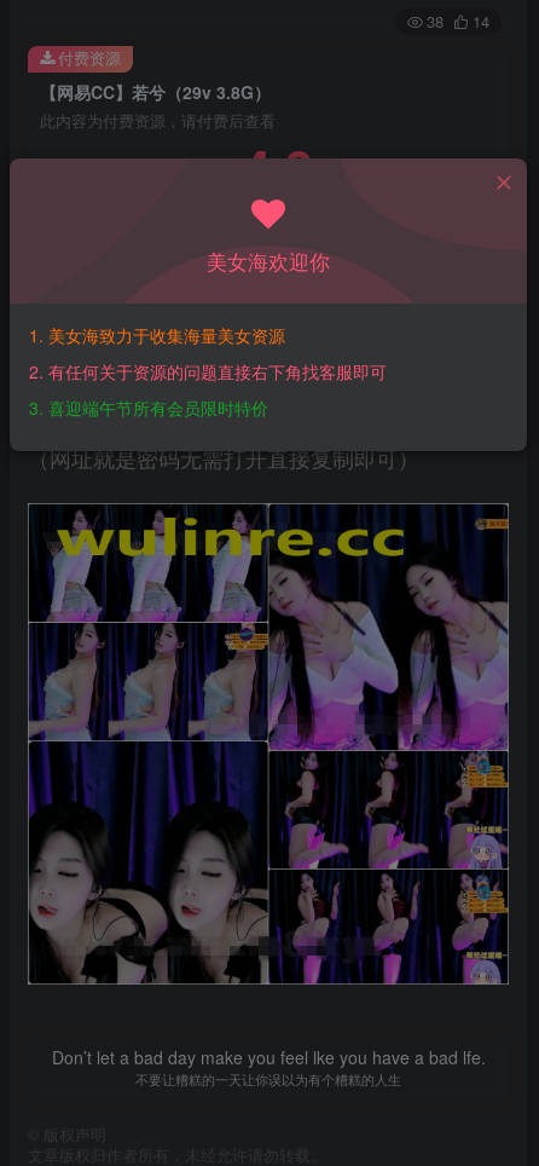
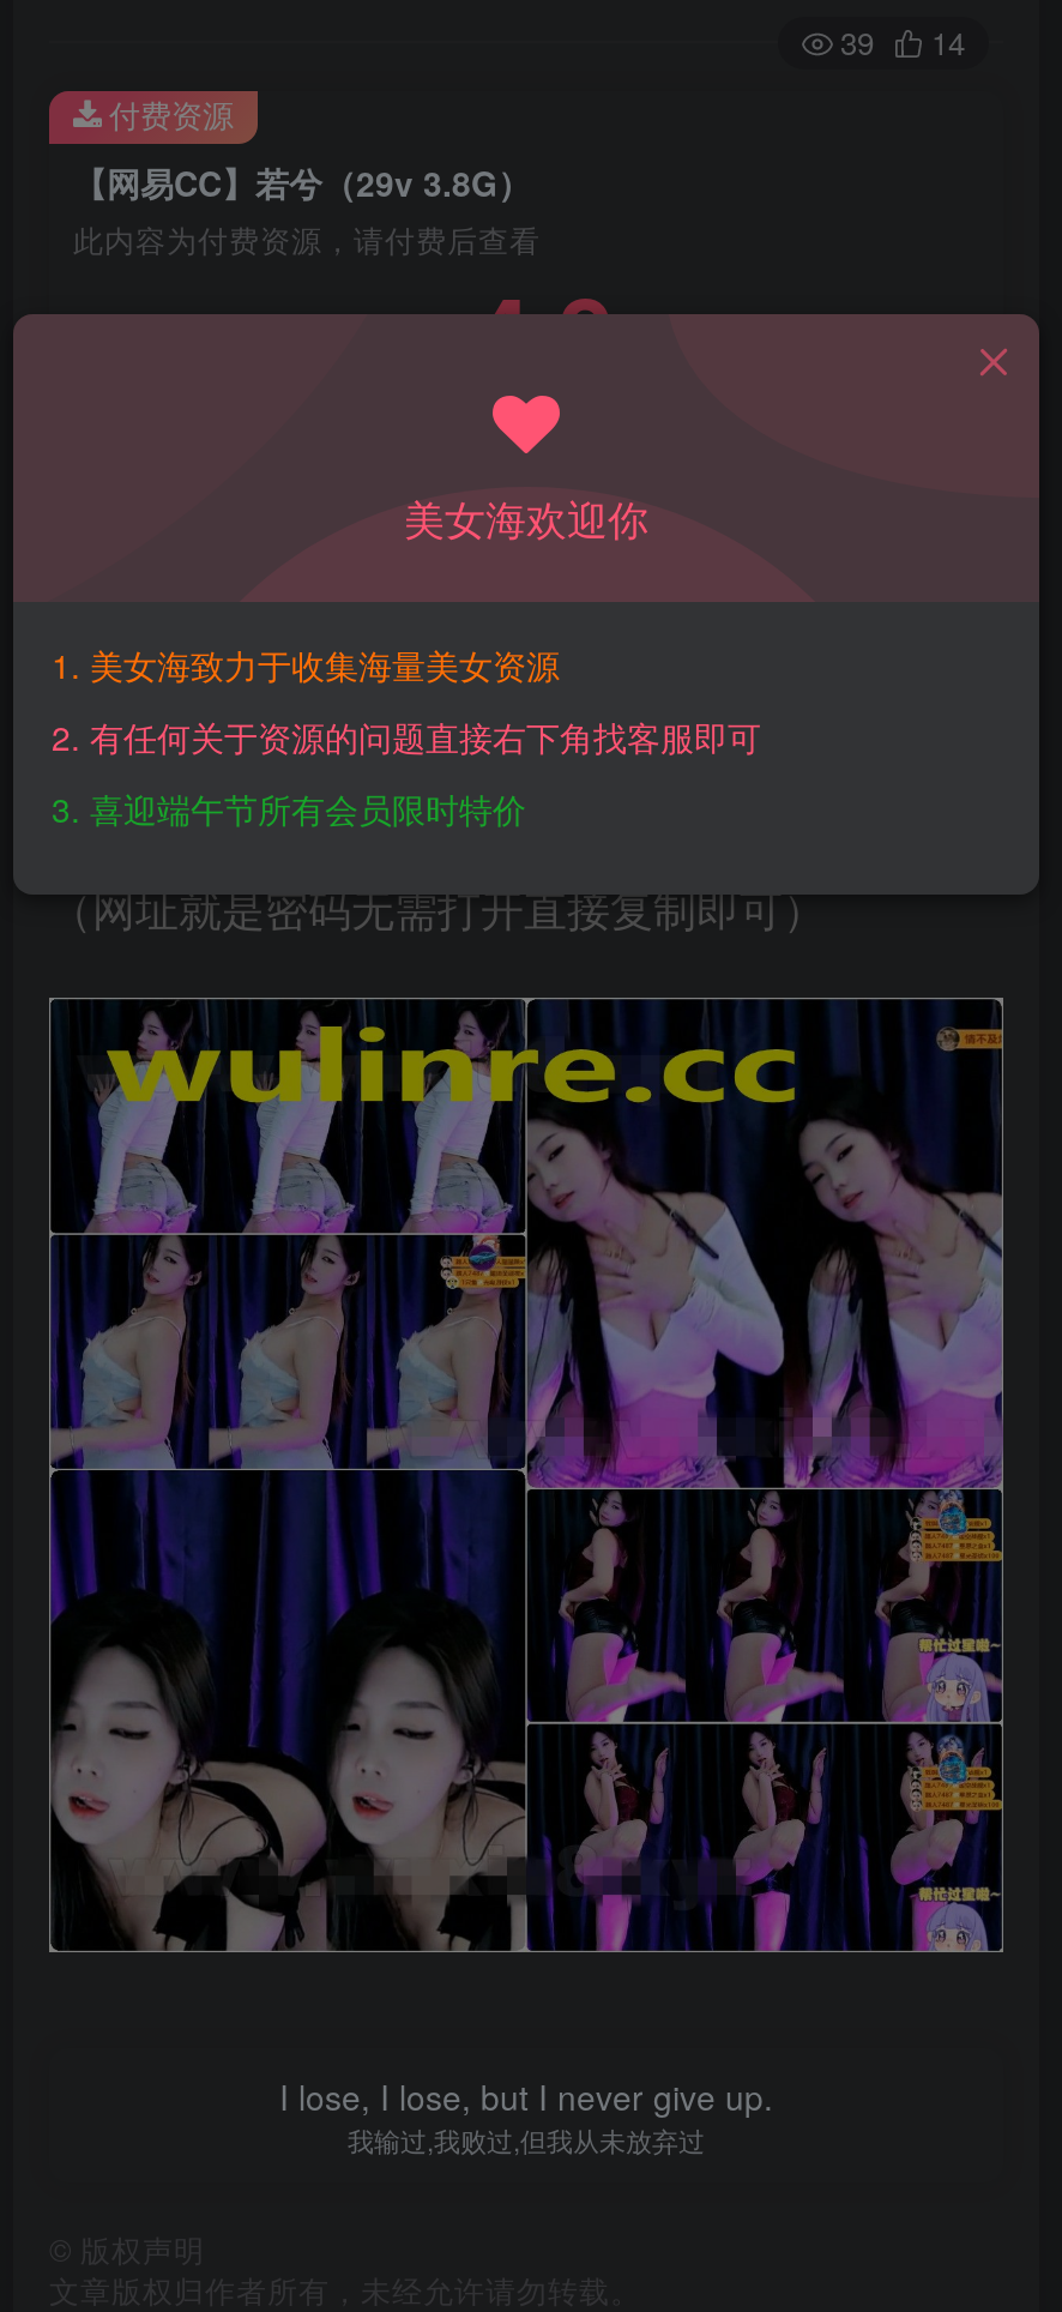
[427,10,489,33] 38 14 -> [840,19,965,65] 39 14
[51,1045,485,1089] Don’t let a bad day make you feel lke you have a bad lfe. | 不要让糟糕的一天让你误以为有个糟糕的人生 -> [279,2072,773,2159] I lose, I lose, but I never give up. | 我输过,我败过,但我从未放弃过

